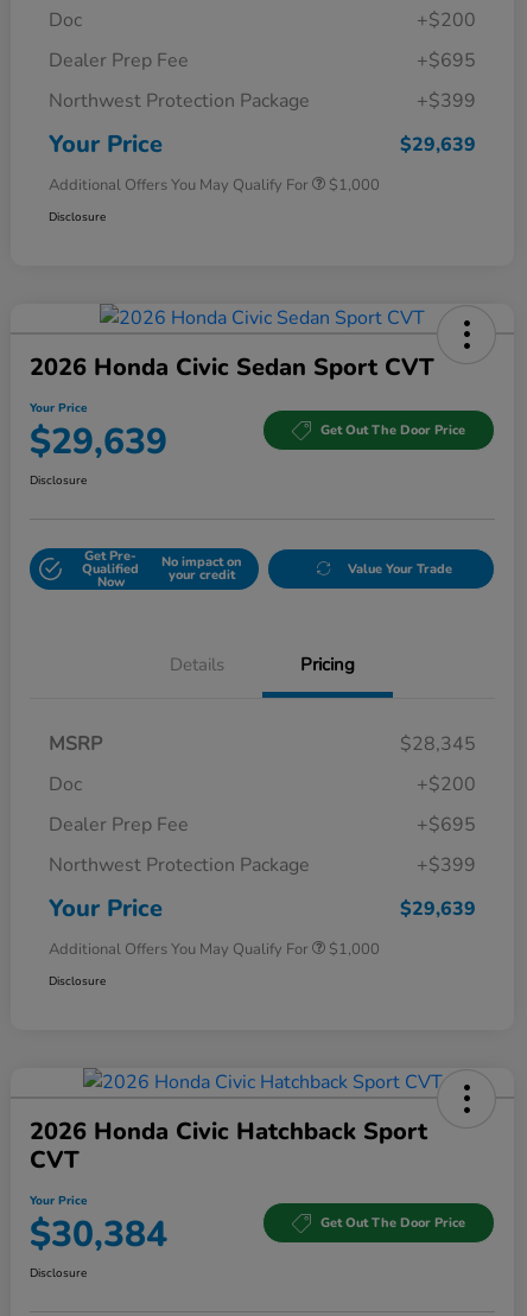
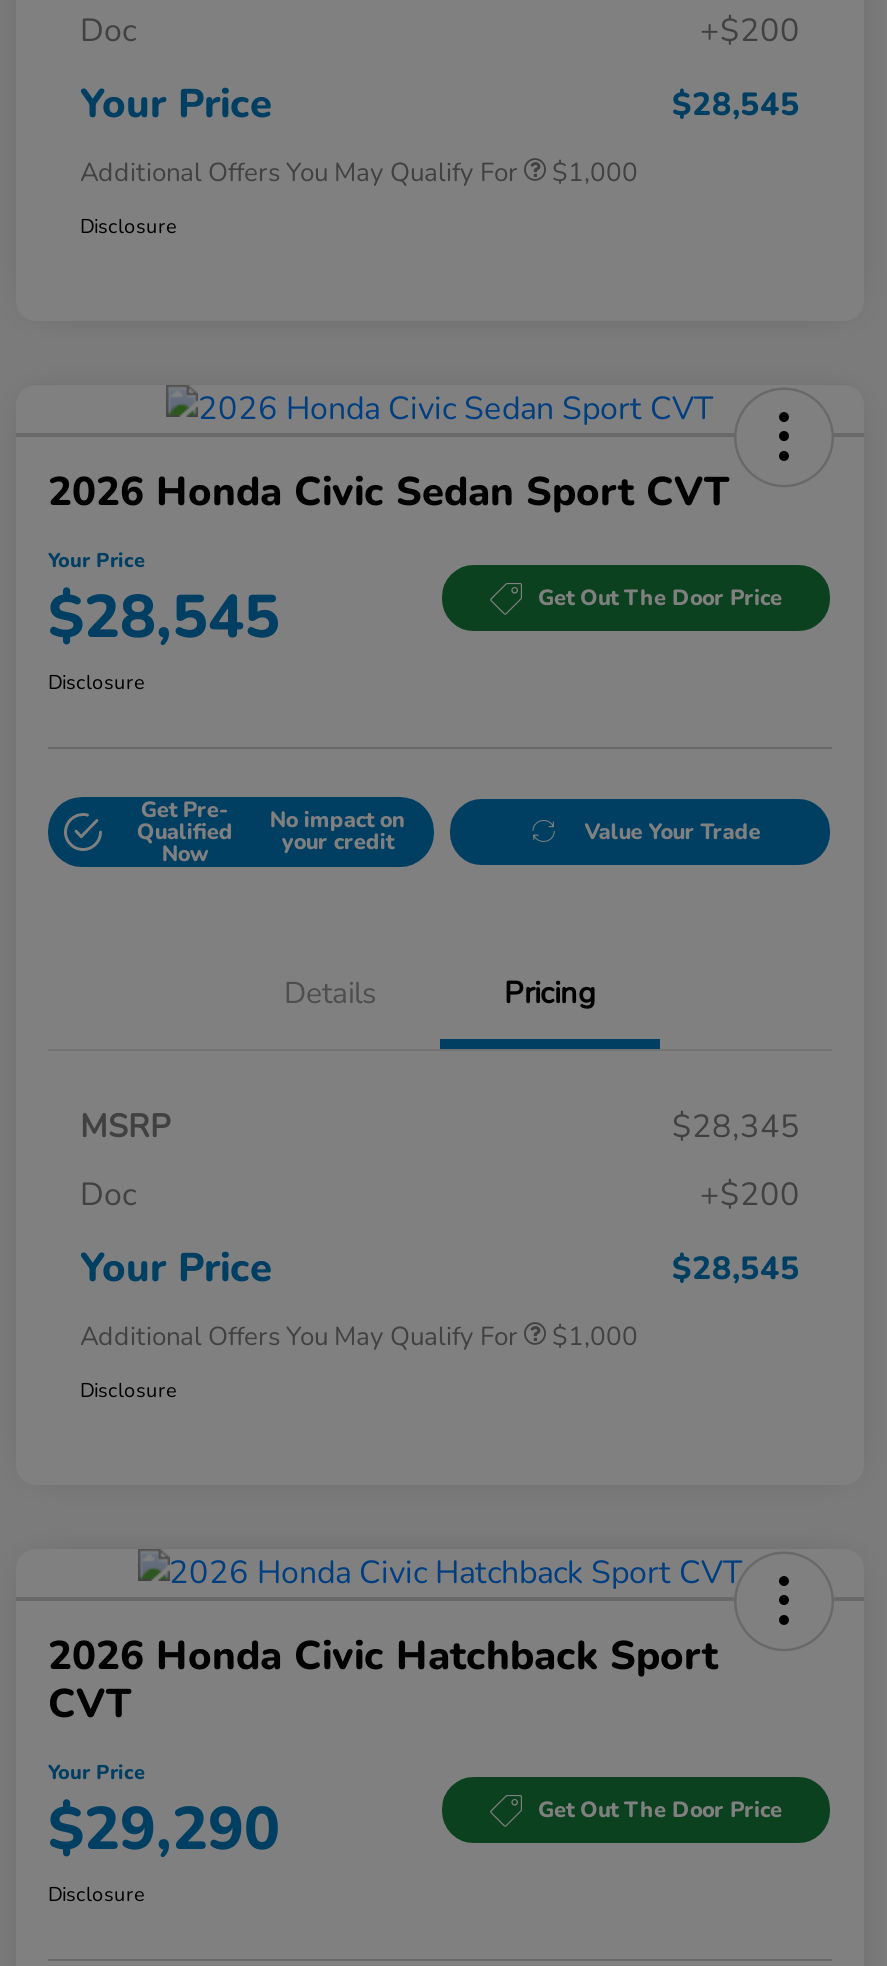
[49,47,476,114] Dealer Prep Fee | +$695 | Northwest Protection Package | +$399 -> none
[400,131,476,158] $29,639 -> [672,83,800,127] $28,545
[30,417,167,466] $29,639 -> [48,577,280,659] $28,545
[49,811,476,878] Dealer Prep Fee | +$695 | Northwest Protection Package | +$399 -> none
[400,896,476,922] $29,639 -> [672,1247,800,1291] $28,545
[30,1210,167,1259] $30,384 -> [48,1789,280,1871] $29,290

